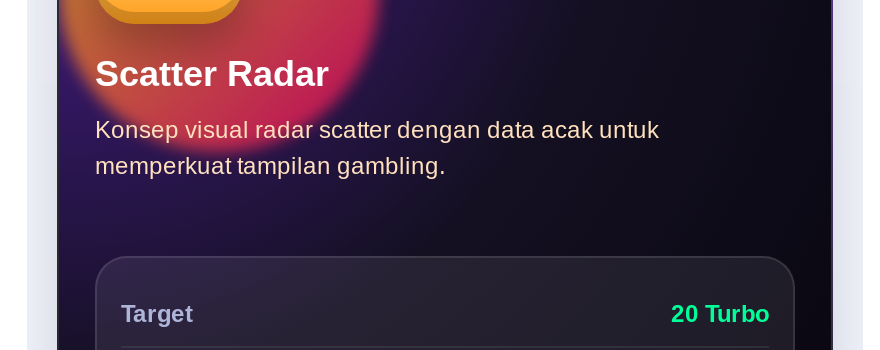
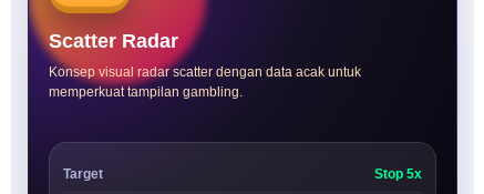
[671,300,769,328] 20 Turbo -> [374,166,422,182] Stop 5x

